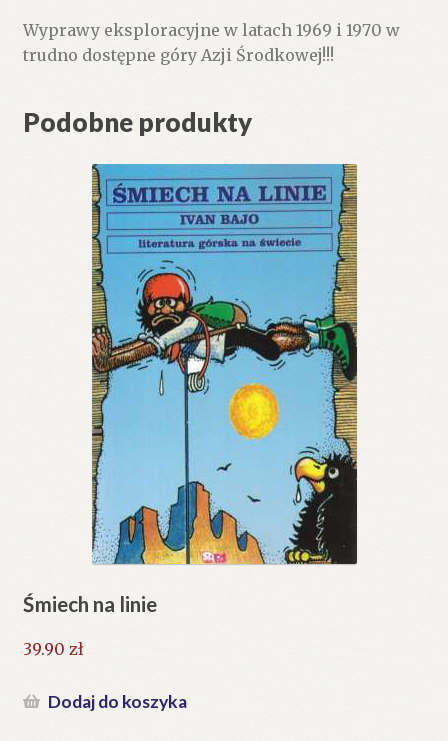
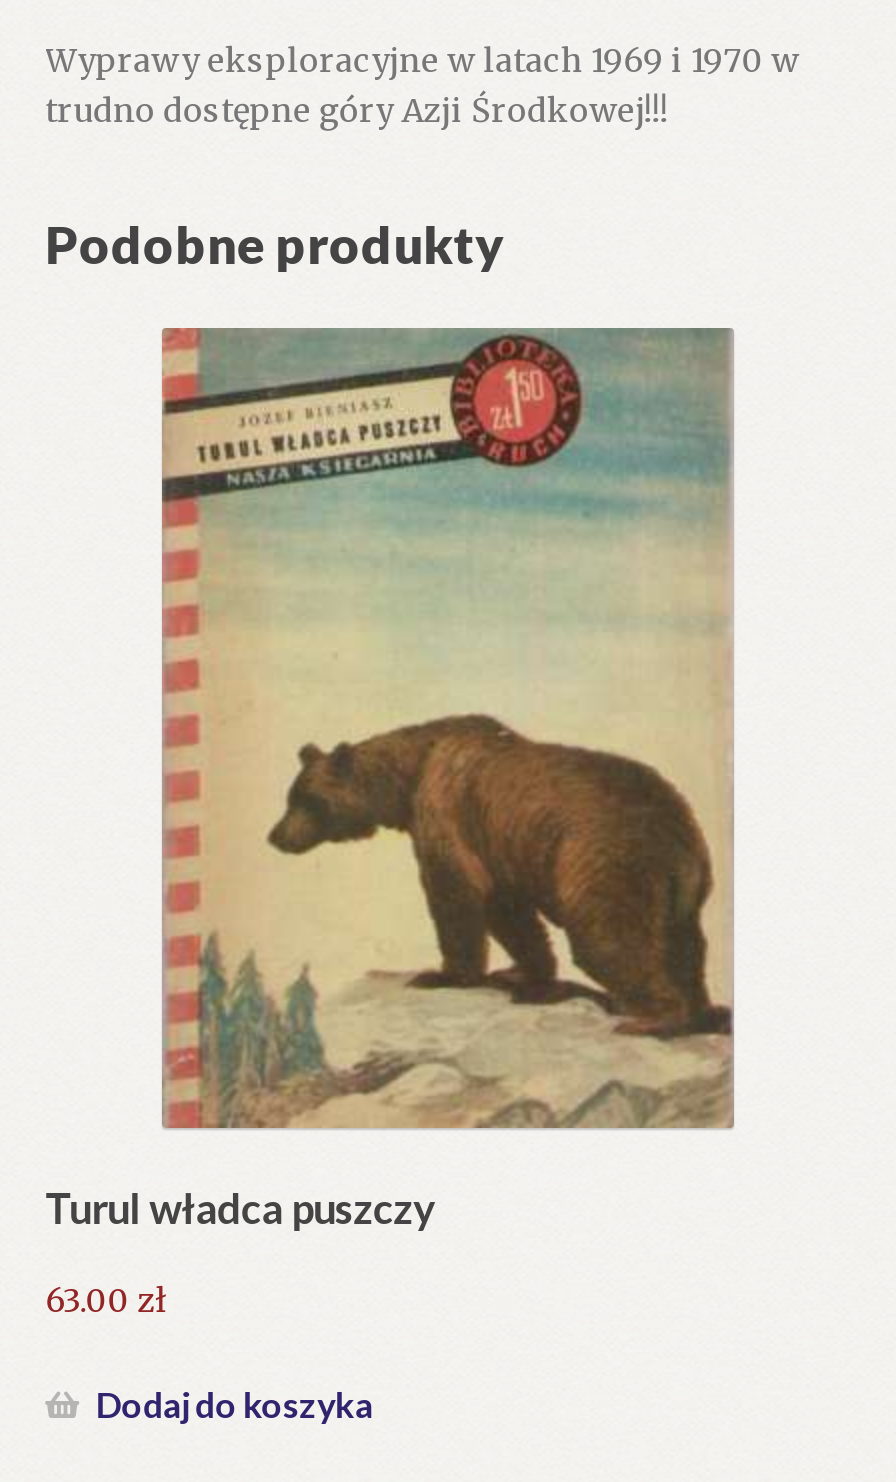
[23,163,367,616] [image] | Śmiech na linie -> [45,326,736,1231] [image] | Turul władca puszczy
[23,639,84,659] 39.90 zł -> [45,1279,167,1319] 63.00 zł

